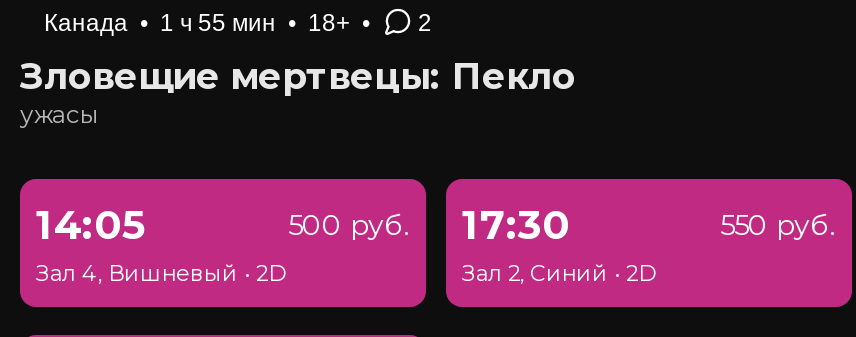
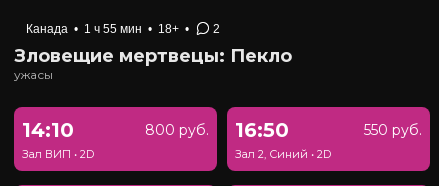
[36,201,410,287] 14:05 | 500 руб. | Зал 4, Вишневый • 2D -> [22,118,209,161] 14:10 | 800 руб. | Зал ВИП • 2D
[462,201,570,249] 17:30 -> [235,118,289,142] 16:50

